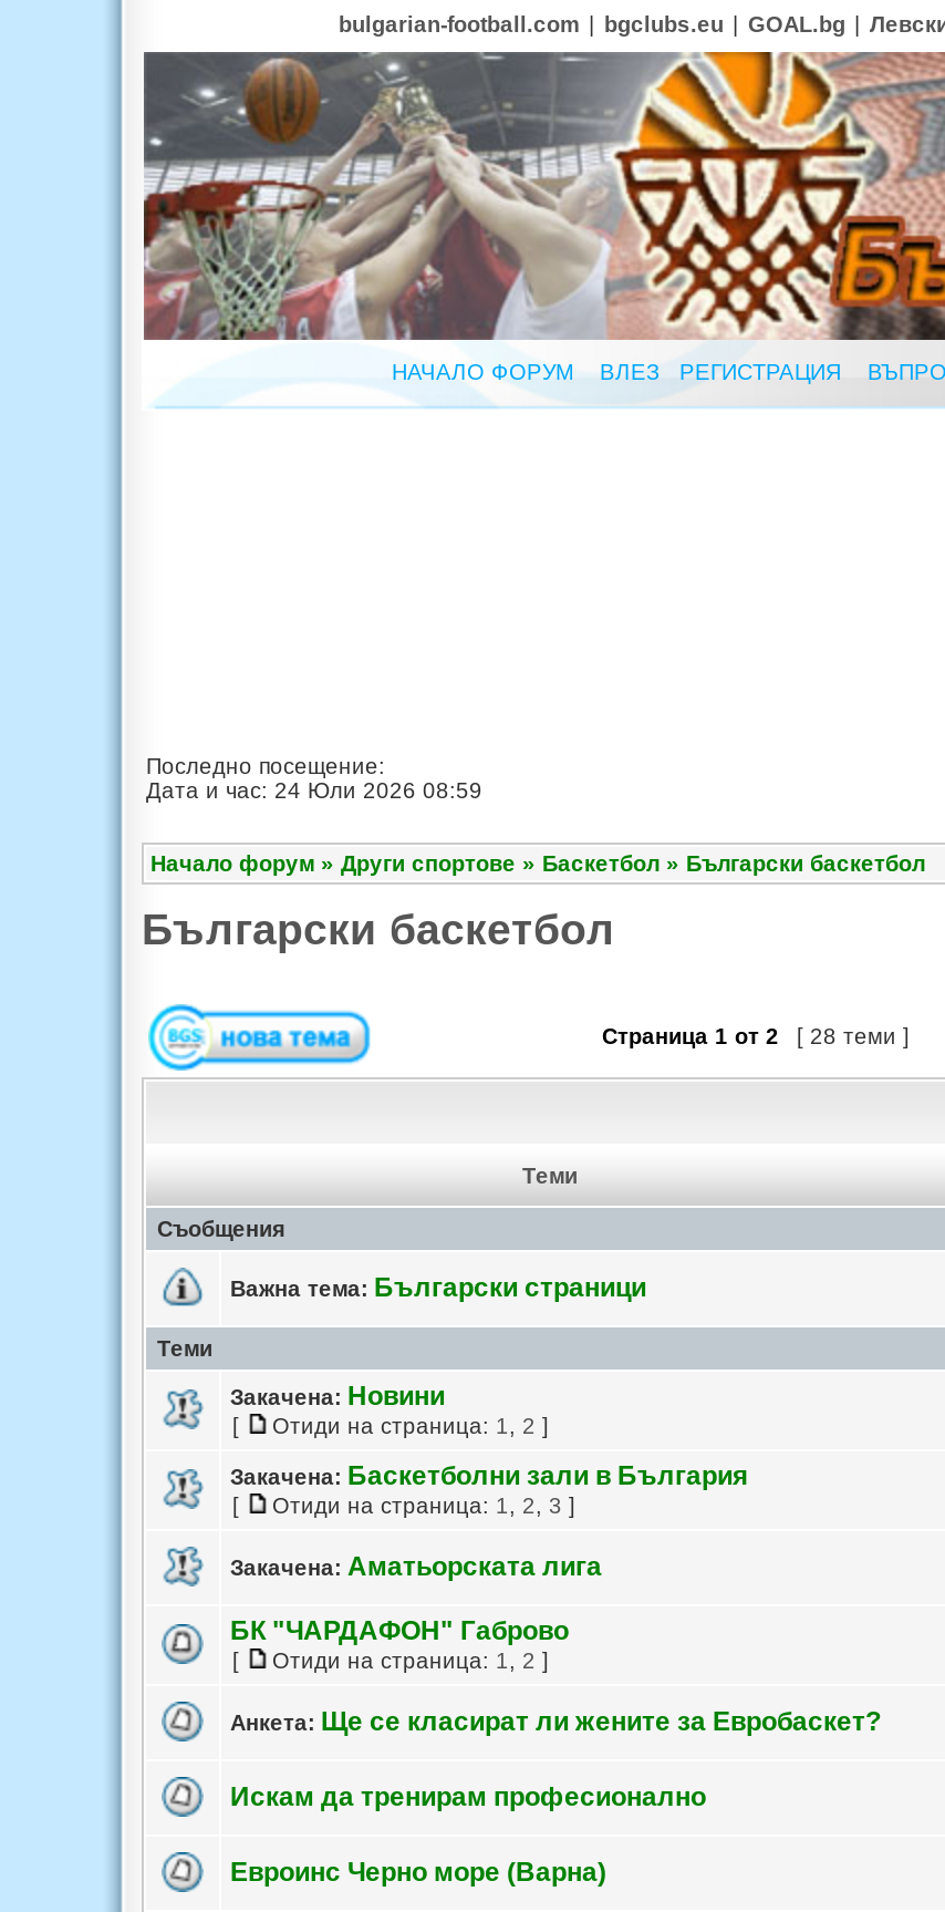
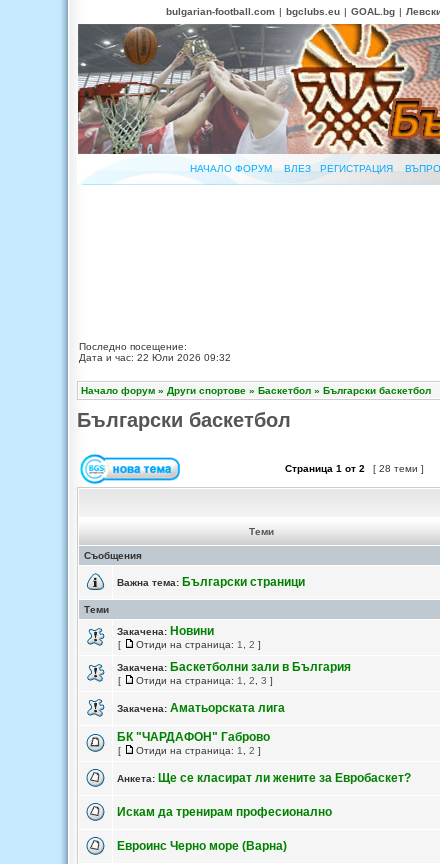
[146,778,482,803] Дата и час: 24 Юли 2026 08:59 -> [79,352,231,363] Дата и час: 22 Юли 2026 09:32

